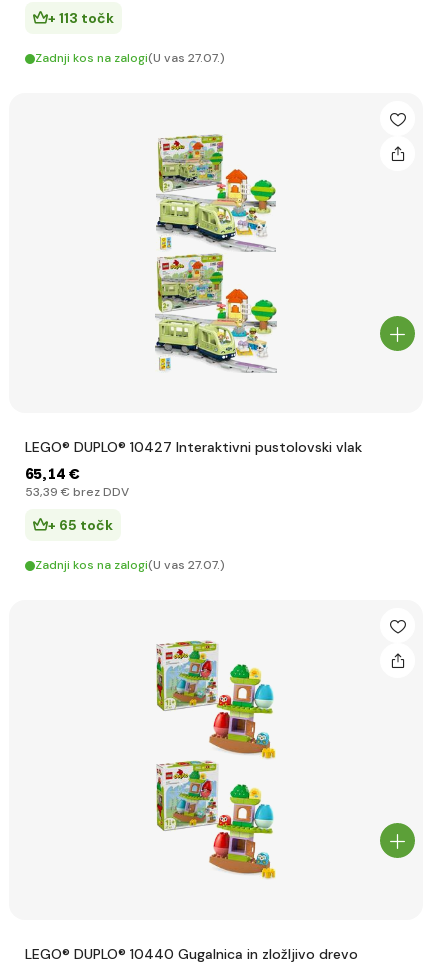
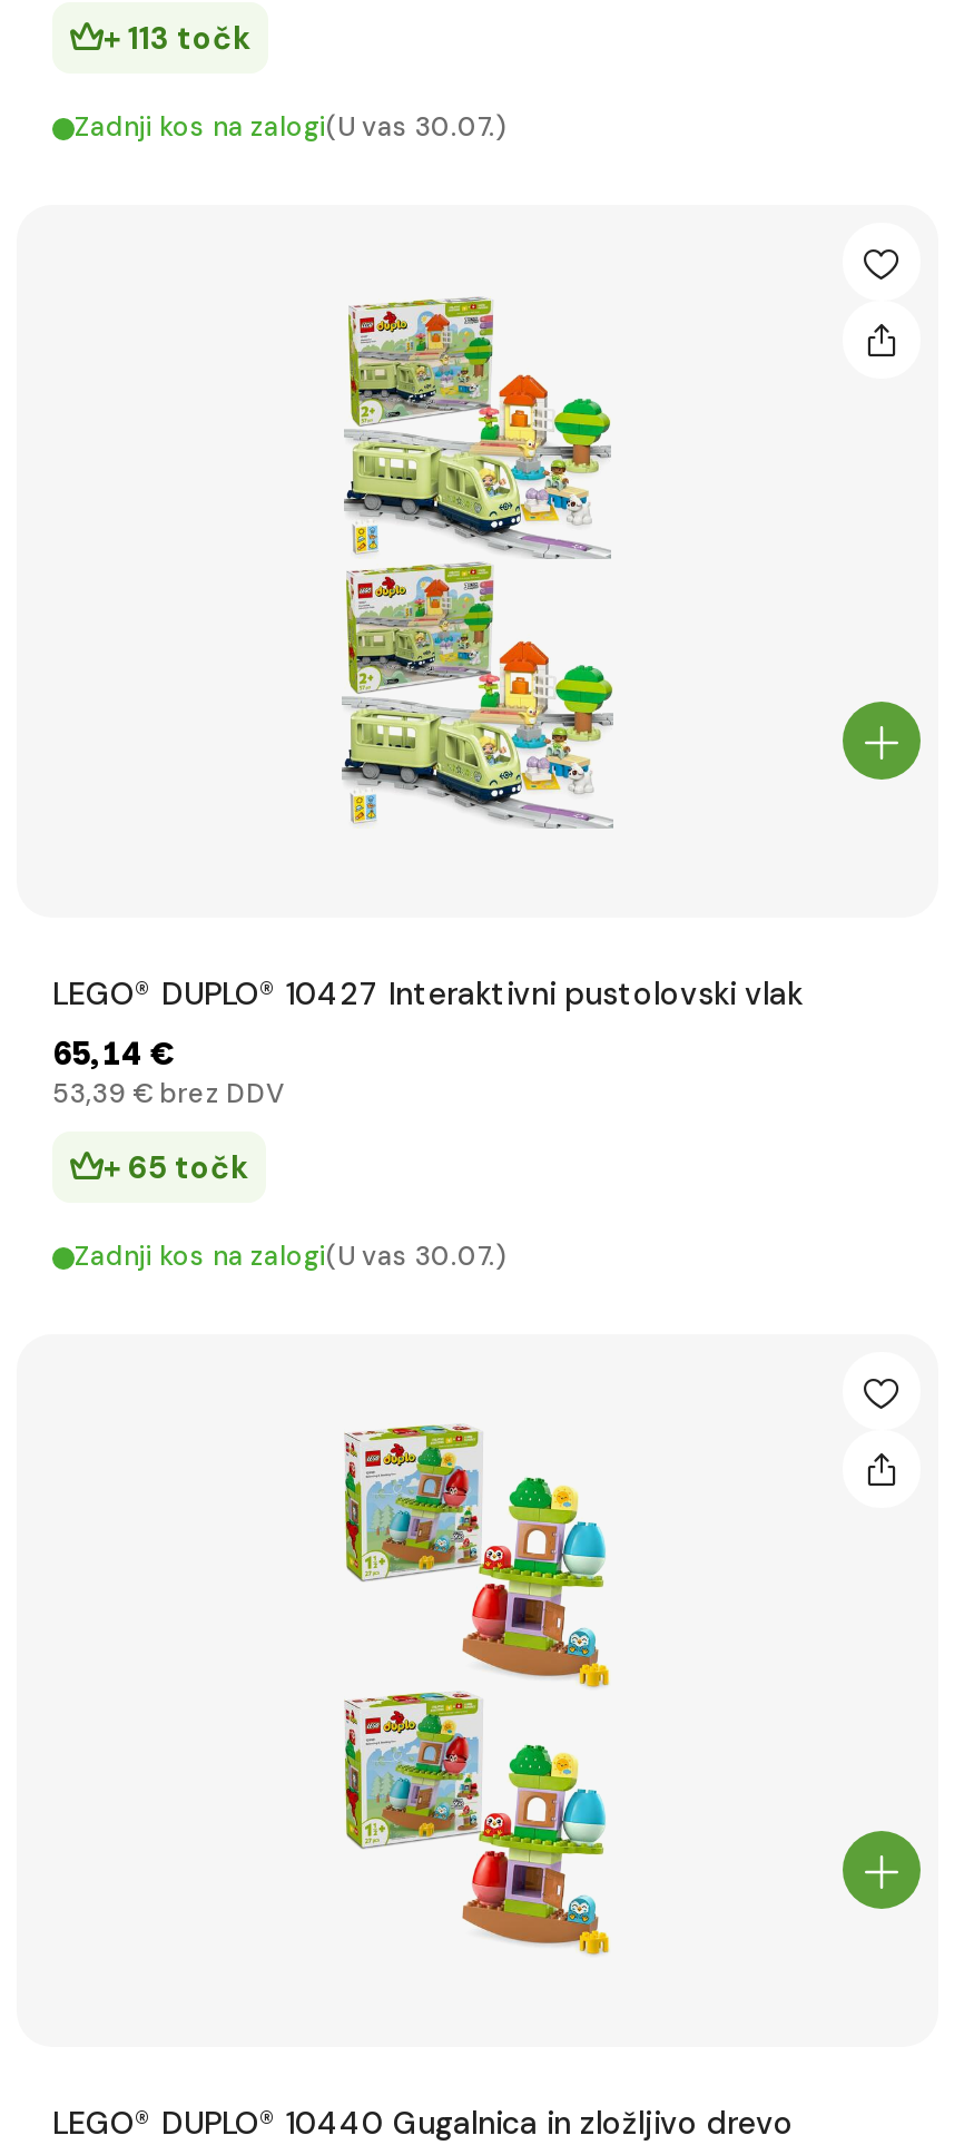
[35,50,225,66] Zadnji kos na zalogi(U vas 27.07.) -> [75,109,506,145] Zadnji kos na zalogi(U vas 30.07.)
[35,557,225,573] Zadnji kos na zalogi(U vas 27.07.) -> [75,1238,506,1274] Zadnji kos na zalogi(U vas 30.07.)

